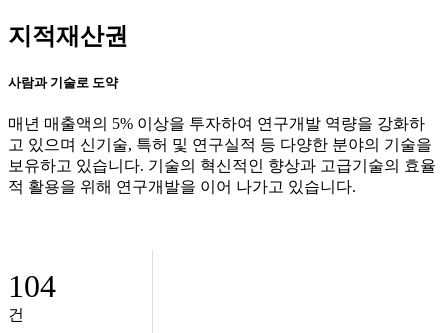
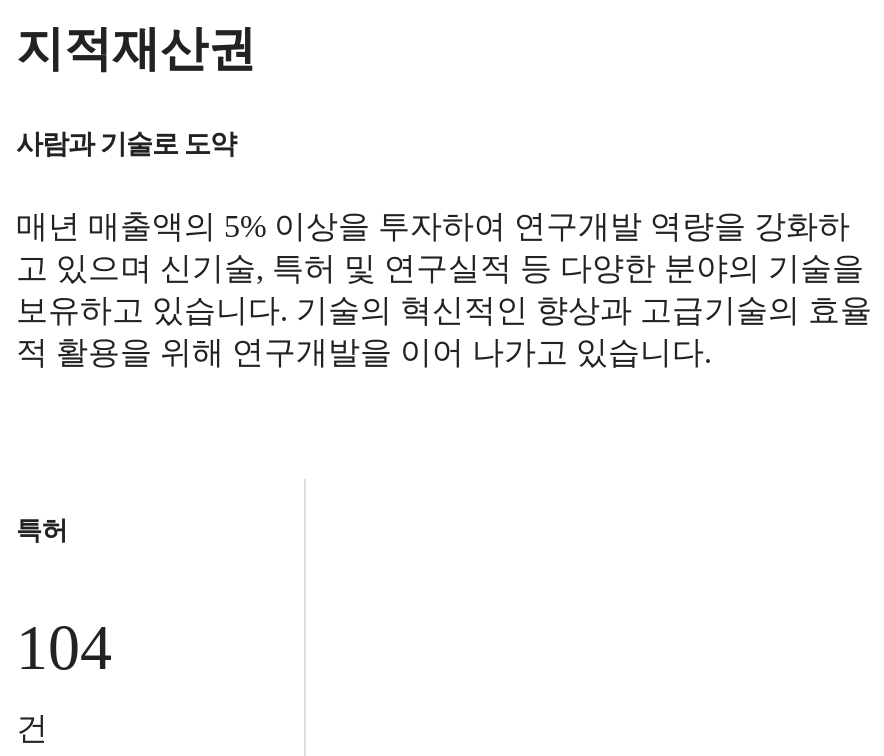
none -> [16,514,68,544] 특허

